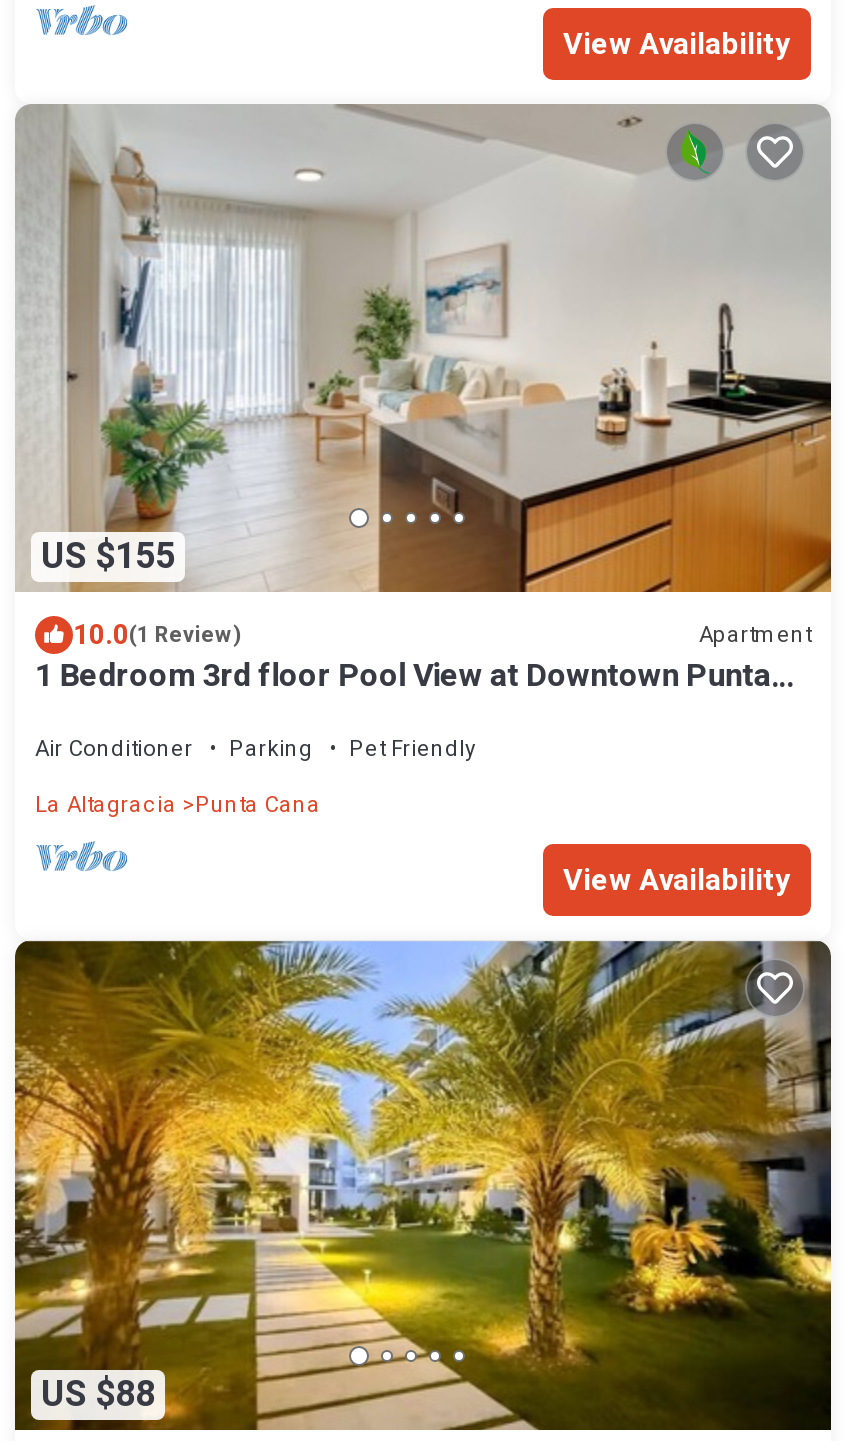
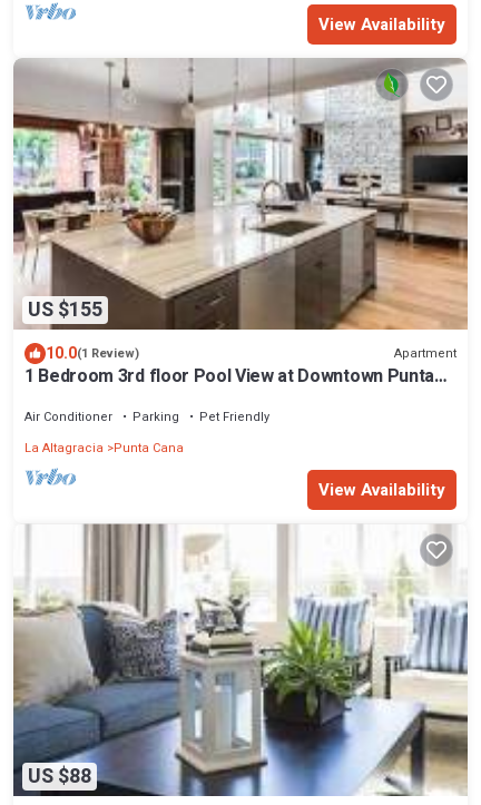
[15,104,831,594] [image] -> [12,59,469,331] [image]
[13,938,833,1432] [image] -> [12,523,469,797] [image]

